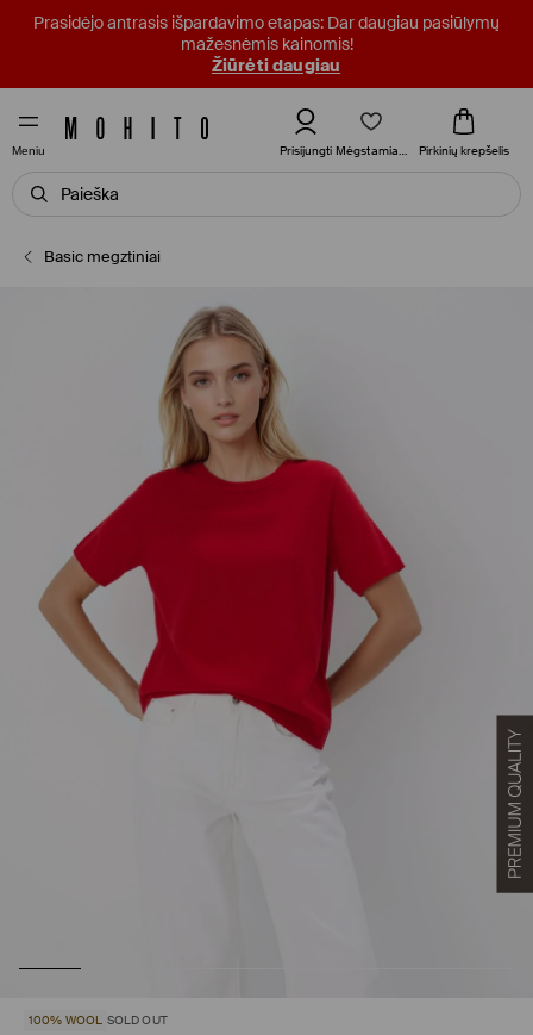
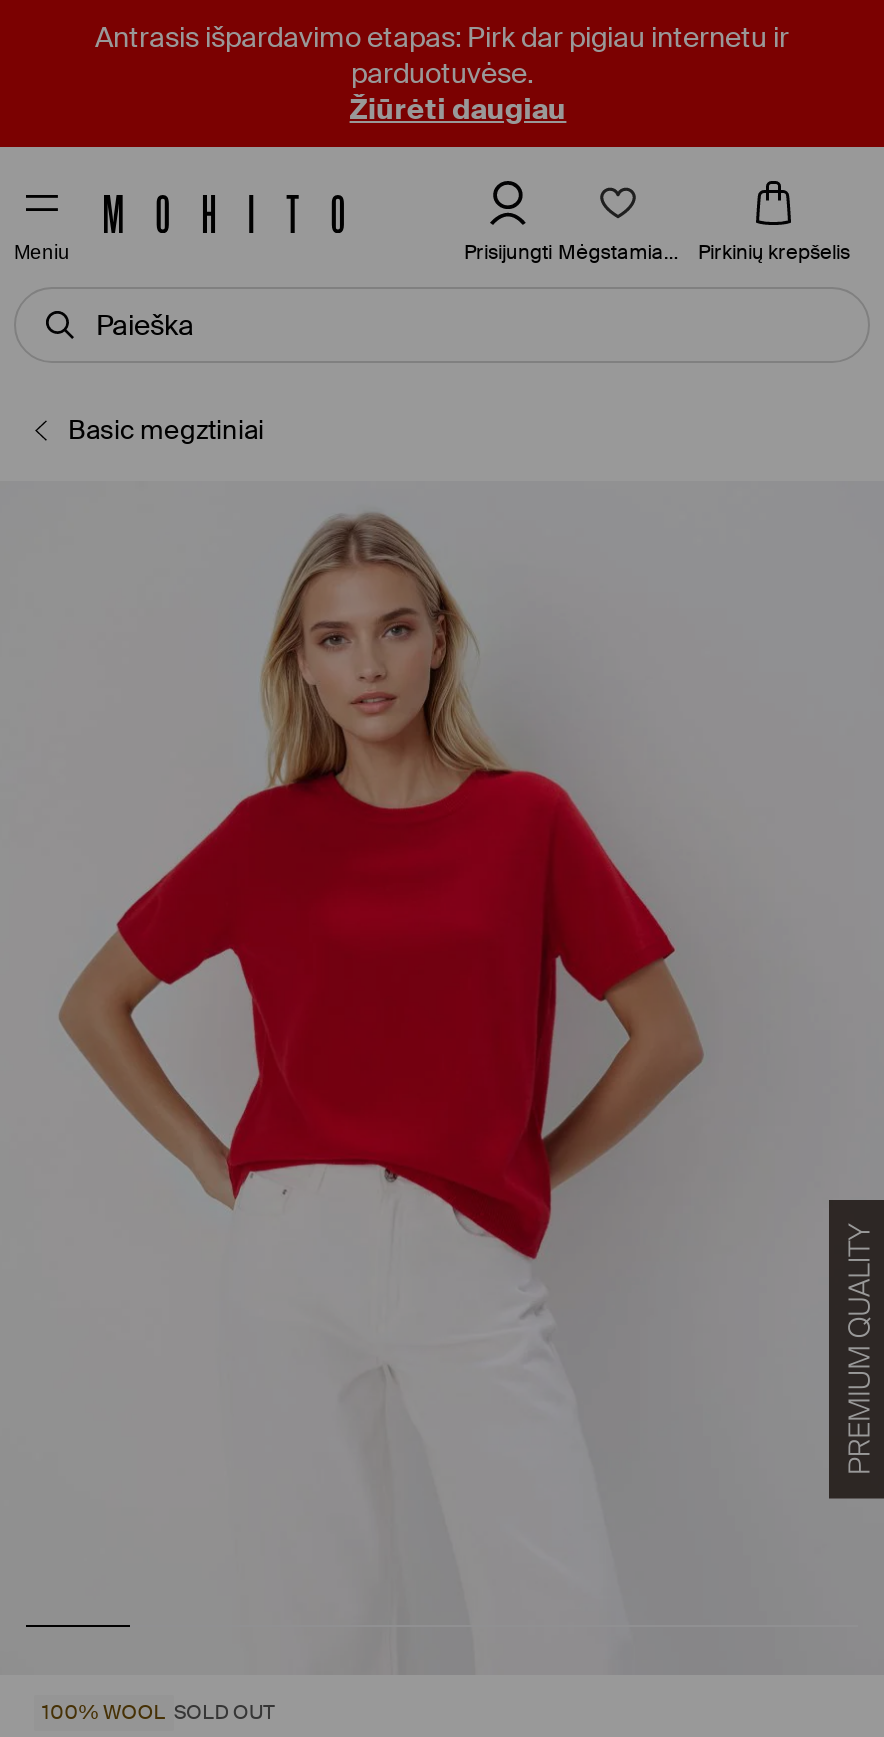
[33,12,500,55] Prasidėjo antrasis išpardavimo etapas: Dar daugiau pasiūlymų | mažesnėmis kainomis! -> [95,19,789,91] Antrasis išpardavimo etapas: Pirk dar pigiau internetu ir | parduotuvėse.

